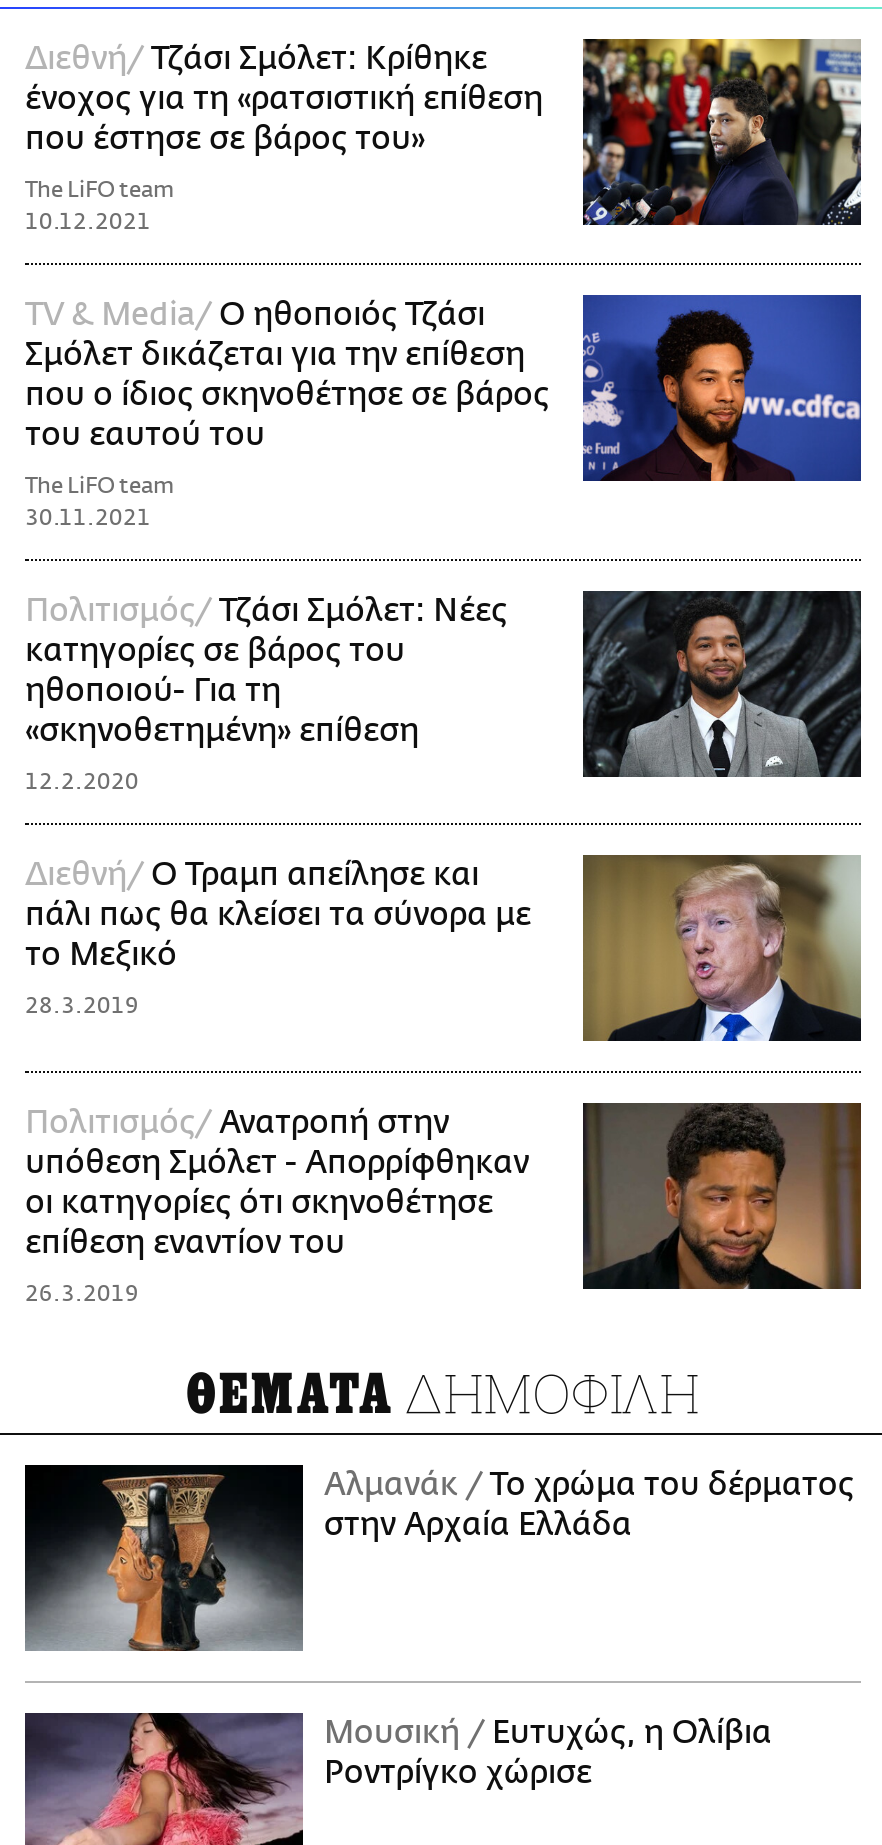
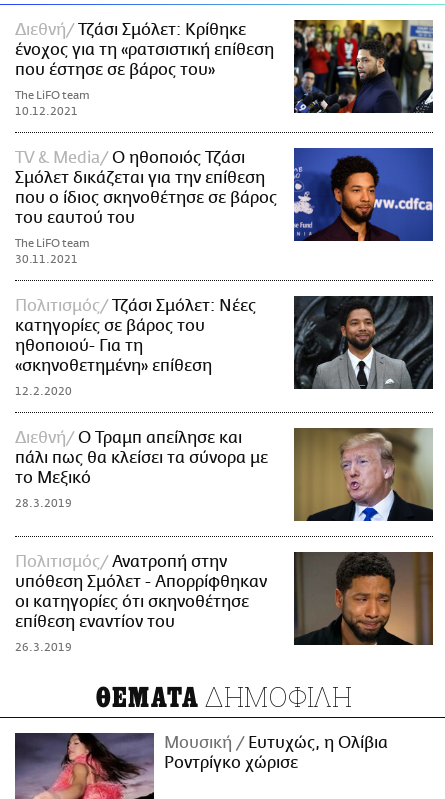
[23,1463,854,1653] [image] | Αλμανάκ Το χρώμα του δέρματος | στην Αρχαία Ελλάδα -> none

